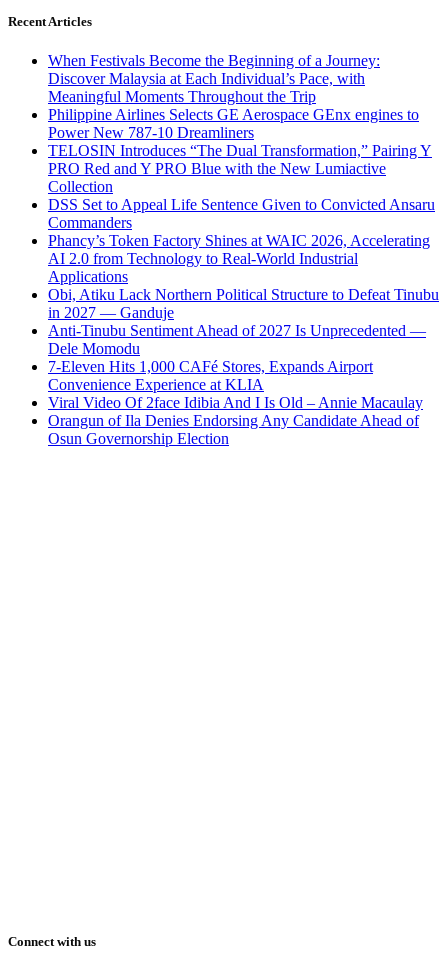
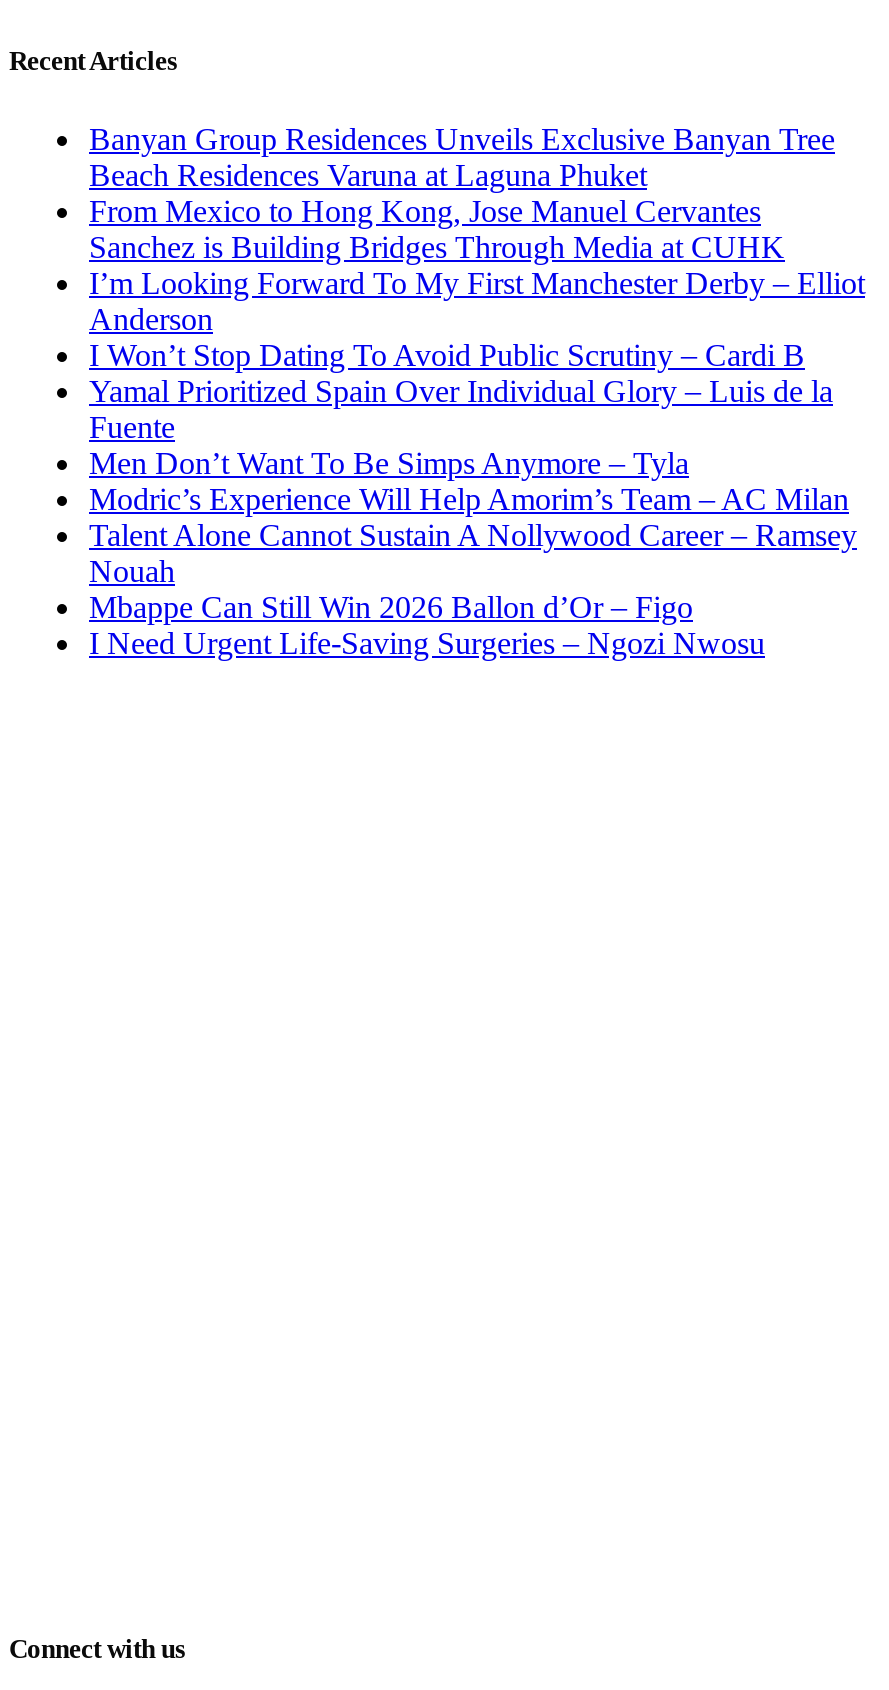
[48,52,439,447] When Festivals Become the Beginning of a Journey: | Discover Malaysia at Each Individual’s Pace, with | Meaningful Moments Throughout the Trip | Philippine Airlines Selects GE Aerospace GEnx engines to | Power New 787-10 Dreamliners | TELOSIN Introduces “The Dual Transformation,” Pairing Y | PRO Red and Y PRO Blue with the New Lumiactive | Collection | DSS Set to Appeal Life Sentence Given to Convicted Ansaru | Commanders | Phancy’s Token Factory Shines at WAIC 2026, Accelerating | AI 2.0 from Technology to Real-World Industrial | Applications | Obi, Atiku Lack Northern Political Structure to Defeat Tinubu | in 2027 — Ganduje | Anti-Tinubu Sentiment Ahead of 2027 Is Unprecedented — | Dele Momodu | 7-Eleven Hits 1,000 CAFé Stores, Expands Airport | Convenience Experience at KLIA | Viral Video Of 2face Idibia And I Is Old – Annie Macaulay | Orangun of Ila Denies Endorsing Any Candidate Ahead of | Osun Governorship Election -> [89,122,865,660] Banyan Group Residences Unveils Exclusive Banyan Tree | Beach Residences Varuna at Laguna Phuket | From Mexico to Hong Kong, Jose Manuel Cervantes | Sanchez is Building Bridges Through Media at CUHK | I’m Looking Forward To My First Manchester Derby – Elliot | Anderson | I Won’t Stop Dating To Avoid Public Scrutiny – Cardi B | Yamal Prioritized Spain Over Individual Glory – Luis de la | Fuente | Men Don’t Want To Be Simps Anymore – Tyla | Modric’s Experience Will Help Amorim’s Team – AC Milan | Talent Alone Cannot Sustain A Nollywood Career – Ramsey | Nouah | Mbappe Can Still Win 2026 Ballon d’Or – Figo | I Need Urgent Life-Saving Surgeries – Ngozi Nwosu

